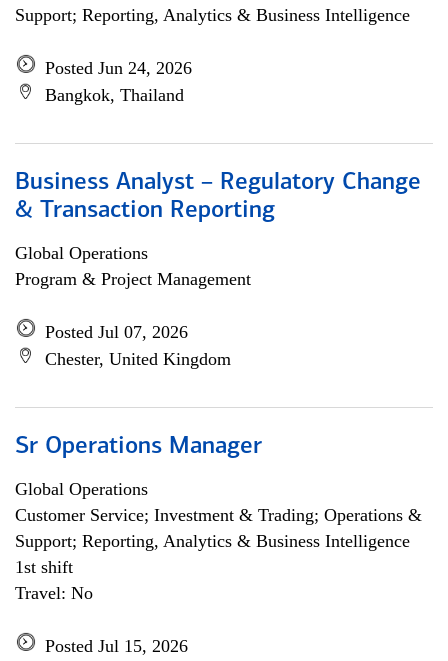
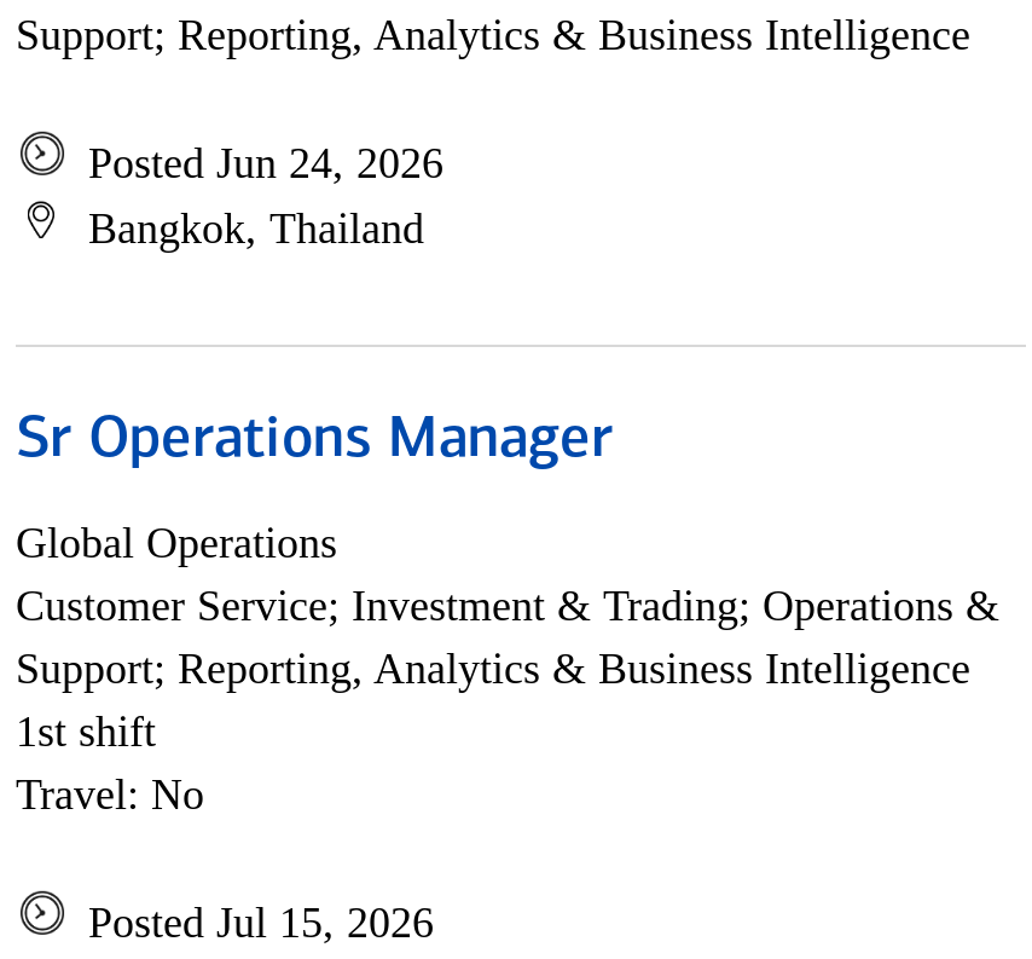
[15,171,421,369] Business Analyst – Regulatory Change | & Transaction Reporting | Global Operations | Program & Project Management | Posted Jul 07, 2026 | Chester, United Kingdom -> none

